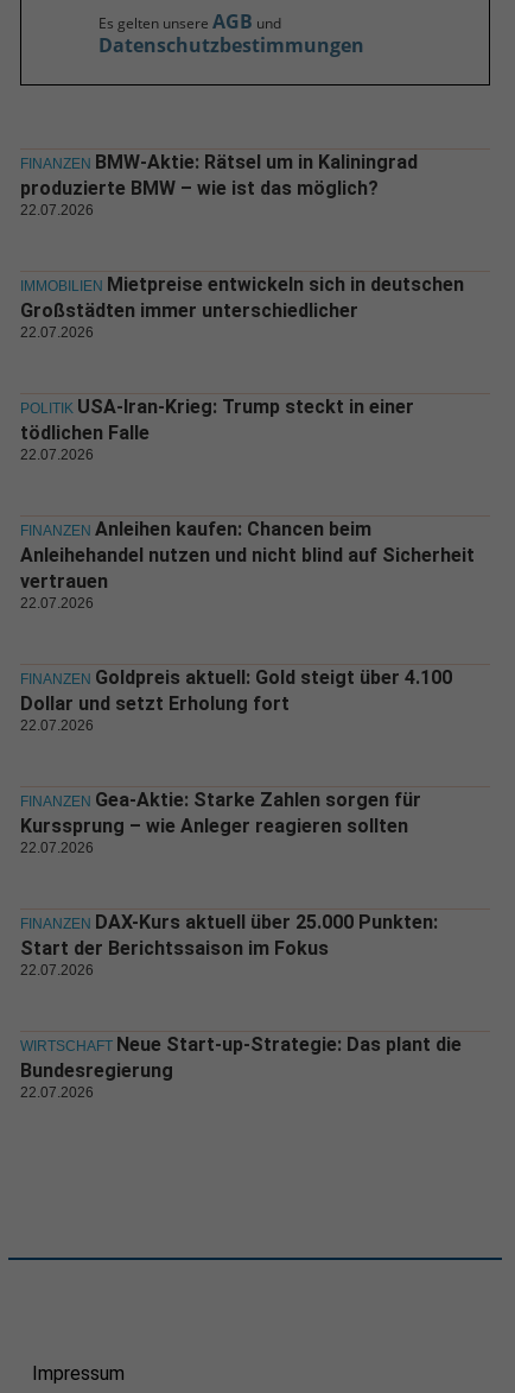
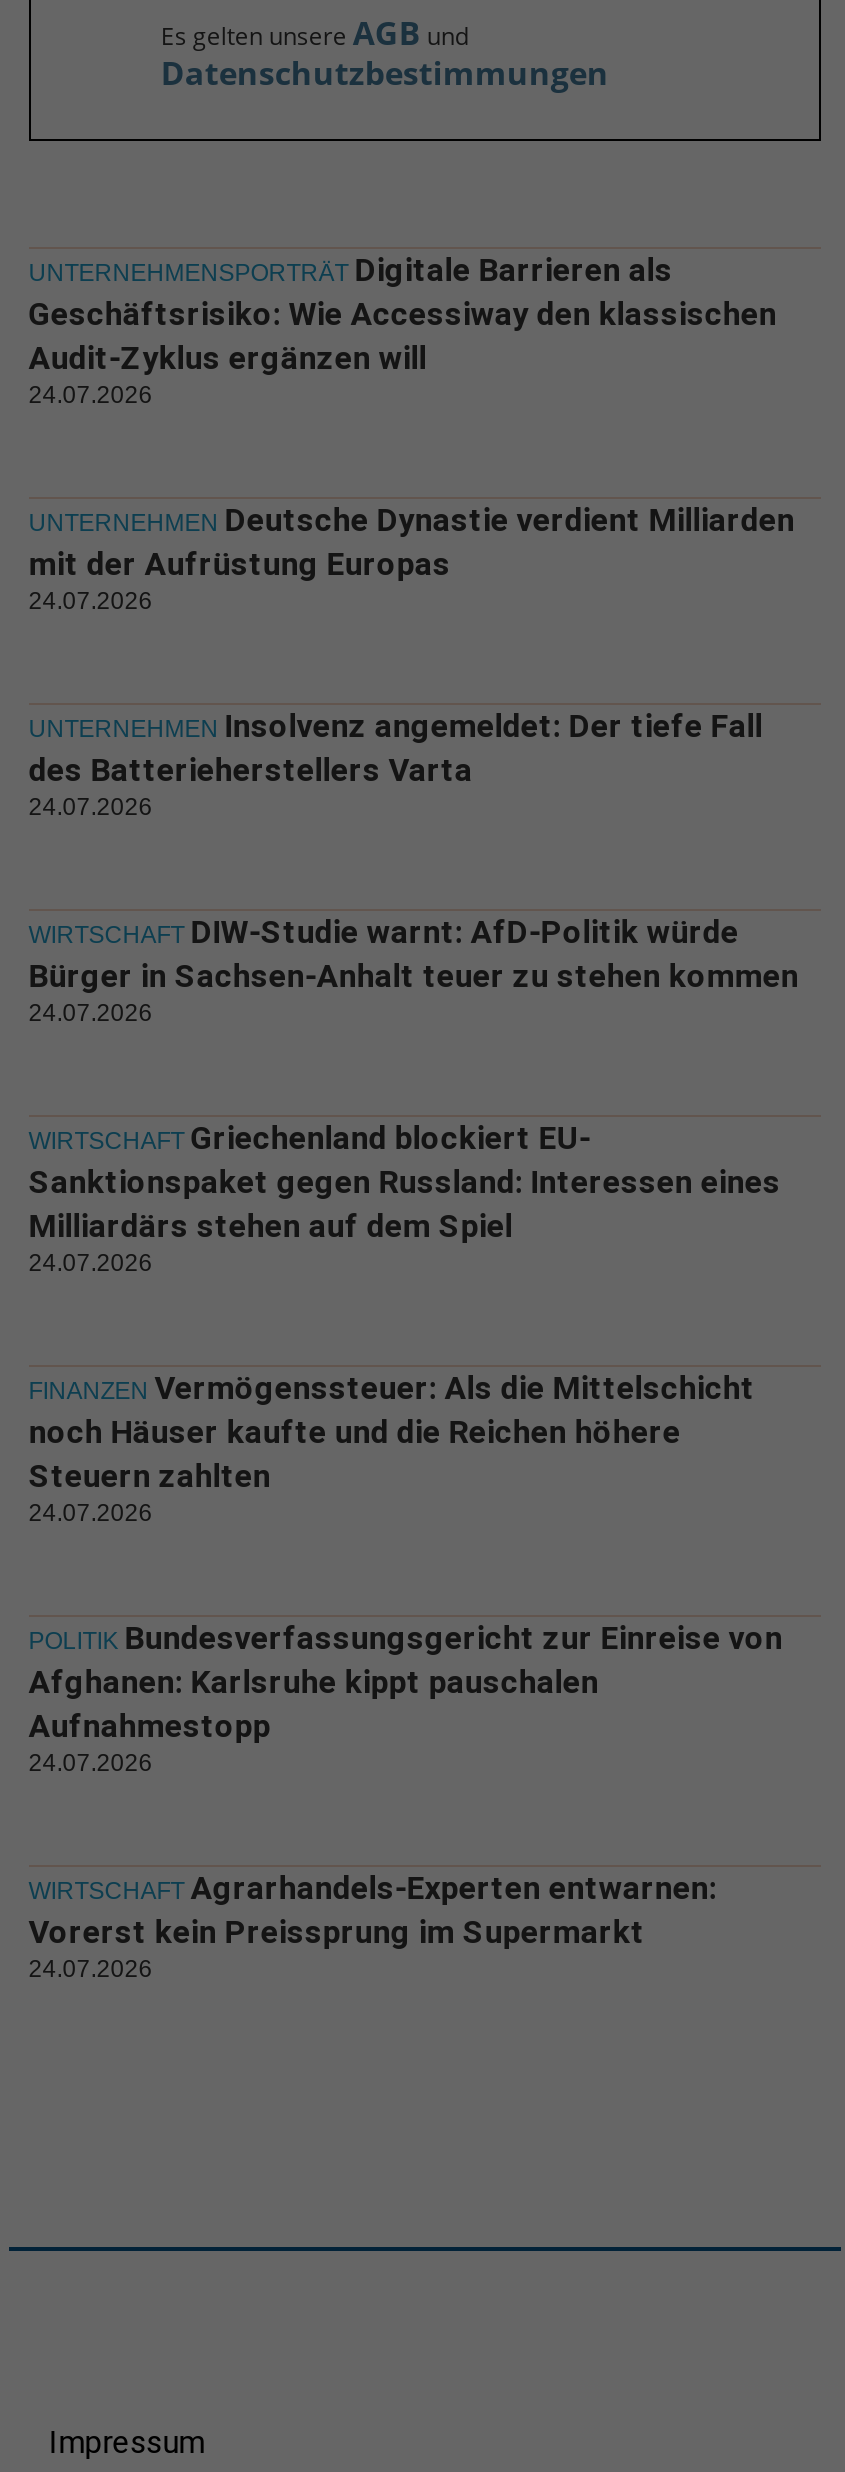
[20,151,417,219] FINANZEN BMW-Aktie: Rätsel um in Kaliningrad | produzierte BMW – wie ist das möglich? | 22.07.2026 -> [28,251,776,409] UNTERNEHMENSPORTRÄT Digitale Barrieren als | Geschäftsrisiko: Wie Accessiway den klassischen | Audit-Zyklus ergänzen will | 24.07.2026
[20,273,464,341] IMMOBILIEN Mietpreise entwickeln sich in deutschen | Großstädten immer unterschiedlicher | 22.07.2026 -> [28,501,794,615] UNTERNEHMEN Deutsche Dynastie verdient Milliarden | mit der Aufrüstung Europas | 24.07.2026
[20,396,414,463] POLITIK USA-Iran-Krieg: Trump steckt in einer | tödlichen Falle | 22.07.2026 -> [28,707,762,821] UNTERNEHMEN Insolvenz angemeldet: Der tiefe Fall | des Batterieherstellers Varta | 24.07.2026
[20,518,474,612] FINANZEN Anleihen kaufen: Chancen beim | Anleihehandel nutzen und nicht blind auf Sicherheit | vertrauen | 22.07.2026 -> [28,913,798,1027] WIRTSCHAFT DIW-Studie warnt: AfD-Politik würde | Bürger in Sachsen-Anhalt teuer zu stehen kommen | 24.07.2026
[20,666,452,734] FINANZEN Goldpreis aktuell: Gold steigt über 4.100 | Dollar und setzt Erholung fort | 22.07.2026 -> [28,1119,780,1277] WIRTSCHAFT Griechenland blockiert EU- | Sanktionspaket gegen Russland: Interessen eines | Milliardärs stehen auf dem Spiel | 24.07.2026
[20,789,421,856] FINANZEN Gea-Aktie: Starke Zahlen sorgen für | Kurssprung – wie Anleger reagieren sollten | 22.07.2026 -> [28,1369,754,1527] FINANZEN Vermögenssteuer: Als die Mittelschicht | noch Häuser kaufte und die Reichen höhere | Steuern zahlten | 24.07.2026
[20,911,438,979] FINANZEN DAX-Kurs aktuell über 25.000 Punkten: | Start der Berichtssaison im Fokus | 22.07.2026 -> [28,1619,782,1777] POLITIK Bundesverfassungsgericht zur Einreise von | Afghanen: Karlsruhe kippt pauschalen | Aufnahmestopp | 24.07.2026
[20,1033,461,1101] WIRTSCHAFT Neue Start-up-Strategie: Das plant die | Bundesregierung | 22.07.2026 -> [28,1869,716,1983] WIRTSCHAFT Agrarhandels-Experten entwarnen: | Vorerst kein Preissprung im Supermarkt | 24.07.2026

